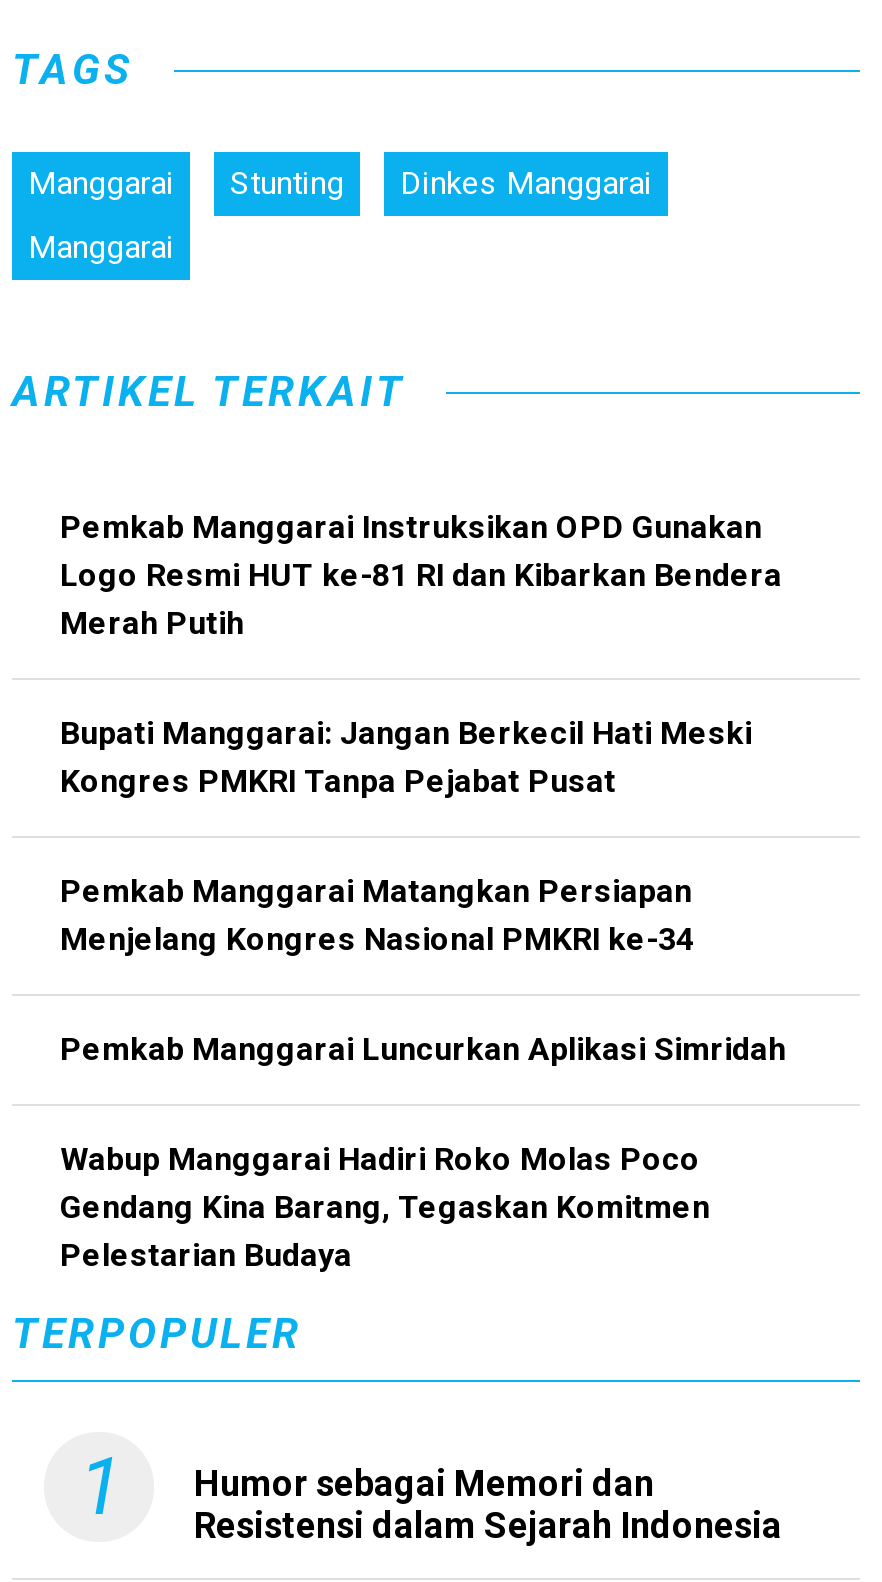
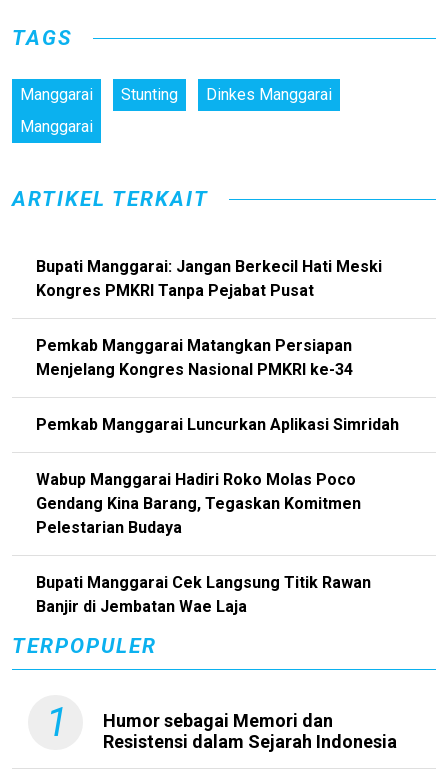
[60,508,782,642] Pemkab Manggarai Instruksikan OPD Gunakan | Logo Resmi HUT ke-81 RI dan Kibarkan Bendera | Merah Putih -> none
moved [60,714,786,1274] -> [36,257,399,537]: Bupati Manggarai: Jangan Berkecil Hati Meski | Kongres PMKRI Tanpa Pejabat Pusat | Pemkab Manggarai Matangkan Persiapan | Menjelang Kongres Nasional PMKRI ke-34 | Pemkab Manggarai Luncurkan Aplikasi Simridah | Wabup Manggarai Hadiri Roko Molas Poco | Gendang Kina Barang, Tegaskan Komitmen | Pelestarian Budaya
none -> [36,573,371,616] Bupati Manggarai Cek Langsung Titik Rawan | Banjir di Jembatan Wae Laja

